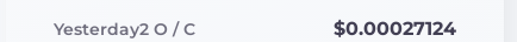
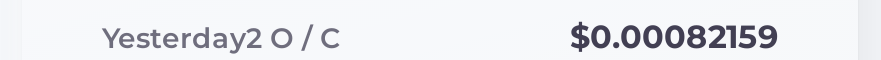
[334,17,456,39] $0.00027124 -> [570,18,778,56] $0.00082159

